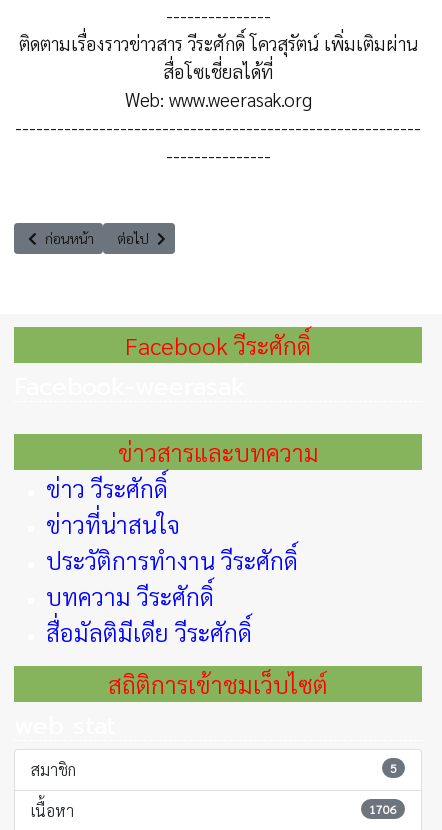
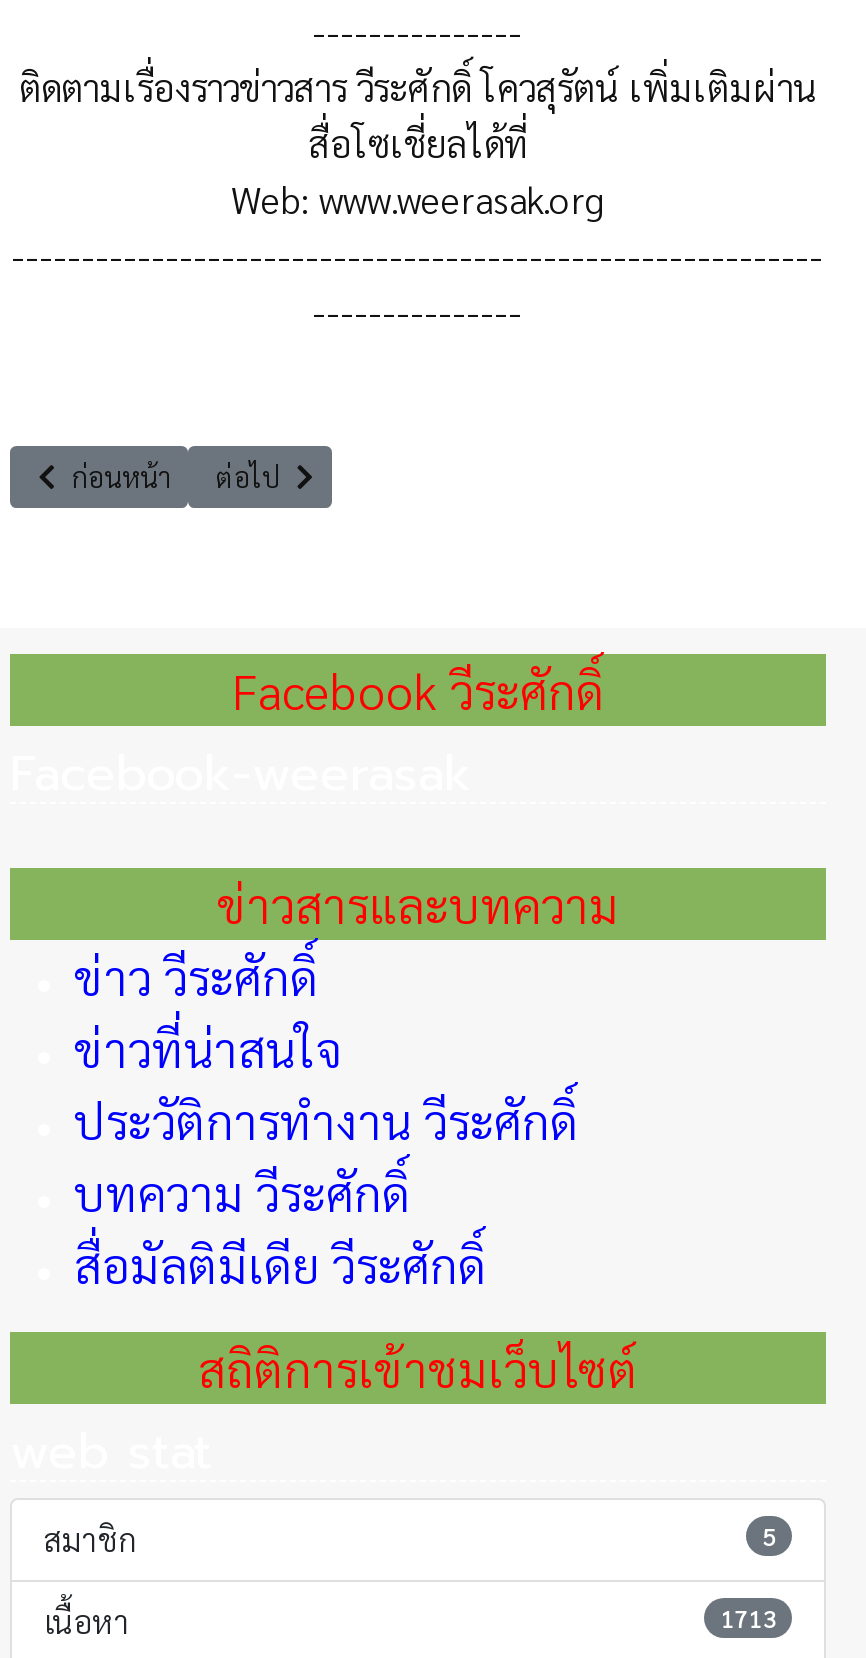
[369,801,397,817] 1706 -> [720,1602,776,1634] 1713

